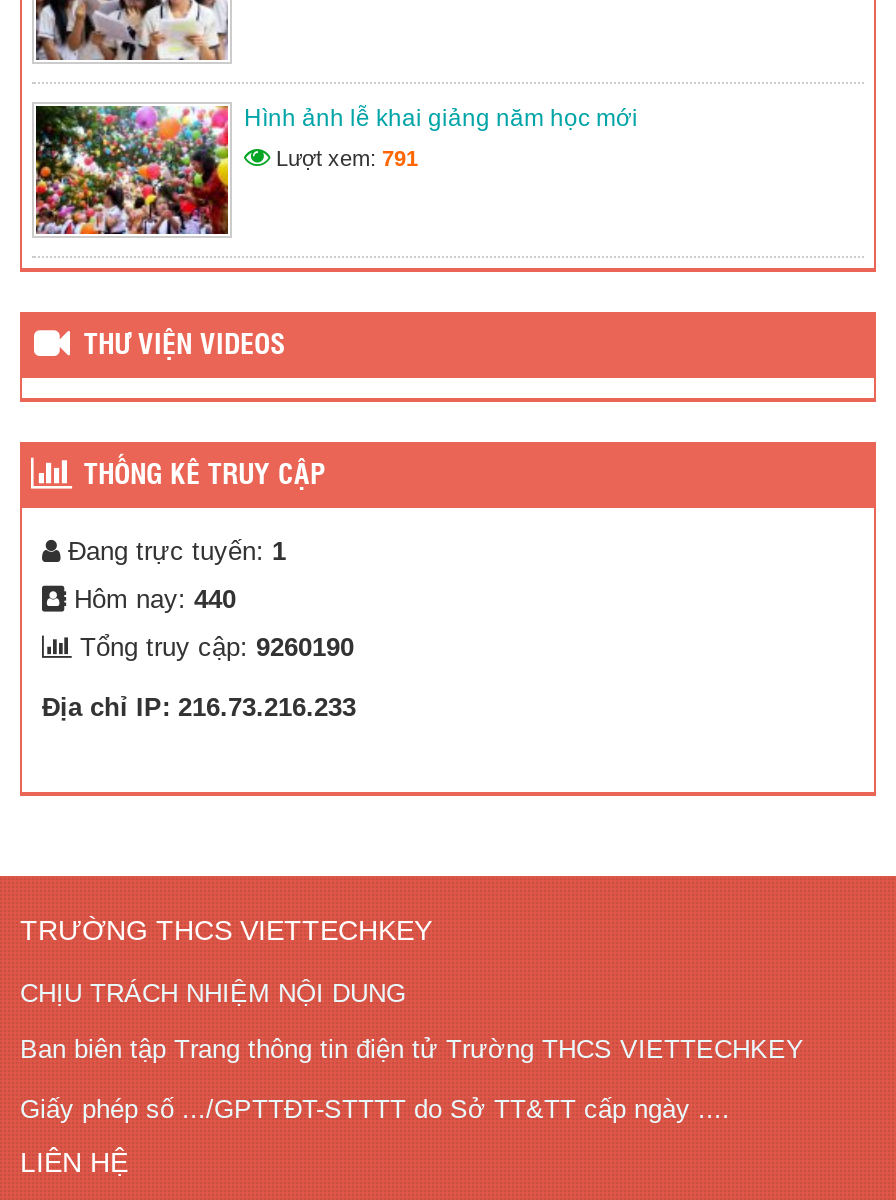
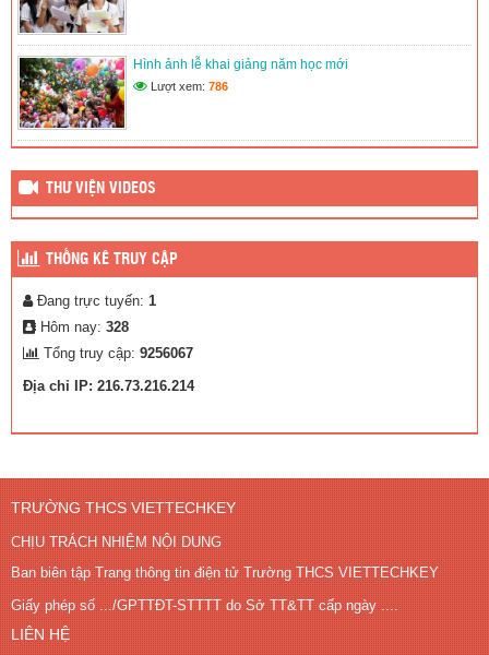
[270,146,418,170] Lượt xem: 791 -> [147,80,228,93] Lượt xem: 786
[66,584,236,614] Hôm nay: 440 -> [36,319,129,335] Hôm nay: 328
[72,632,354,662] Tổng truy cập: 9260190 -> [39,345,193,361] Tổng truy cập: 9256067
[42,692,356,722] Địa chỉ IP: 216.73.216.233 -> [23,378,194,394] Địa chỉ IP: 216.73.216.214

